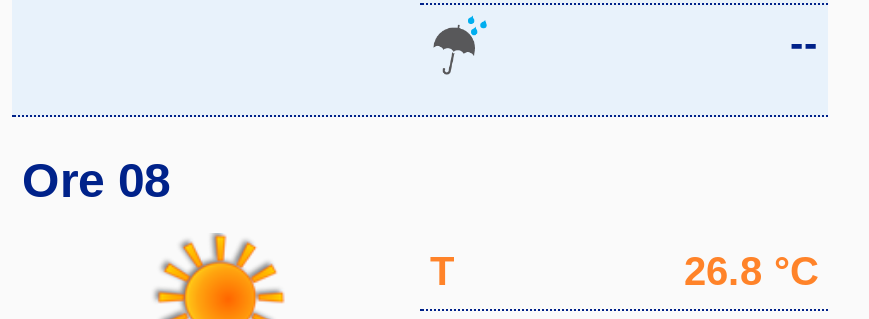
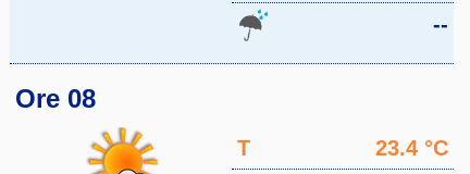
[684,249,818,293] 26.8 °C -> [375,136,448,160] 23.4 °C

